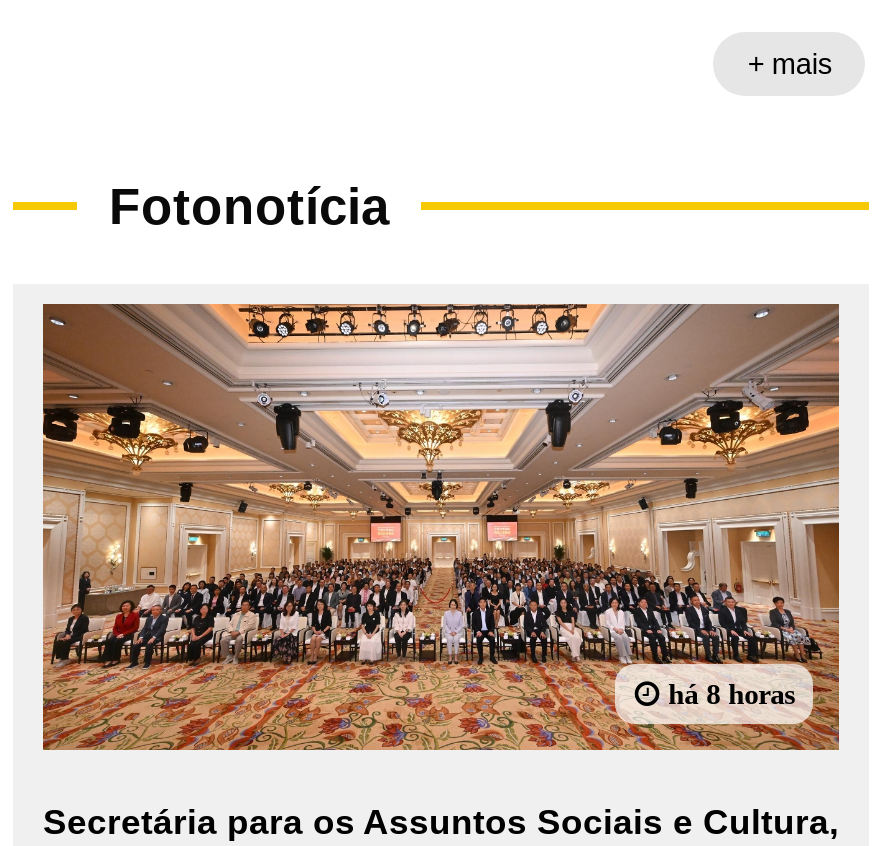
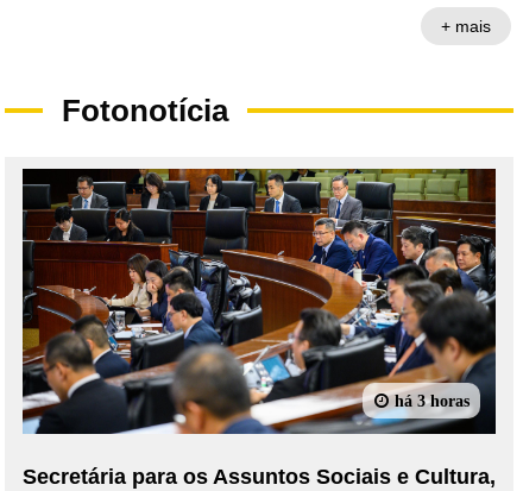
[41,302,841,752] [image] | há 8 horas -> [21,168,497,435] [image] | há 3 horas

